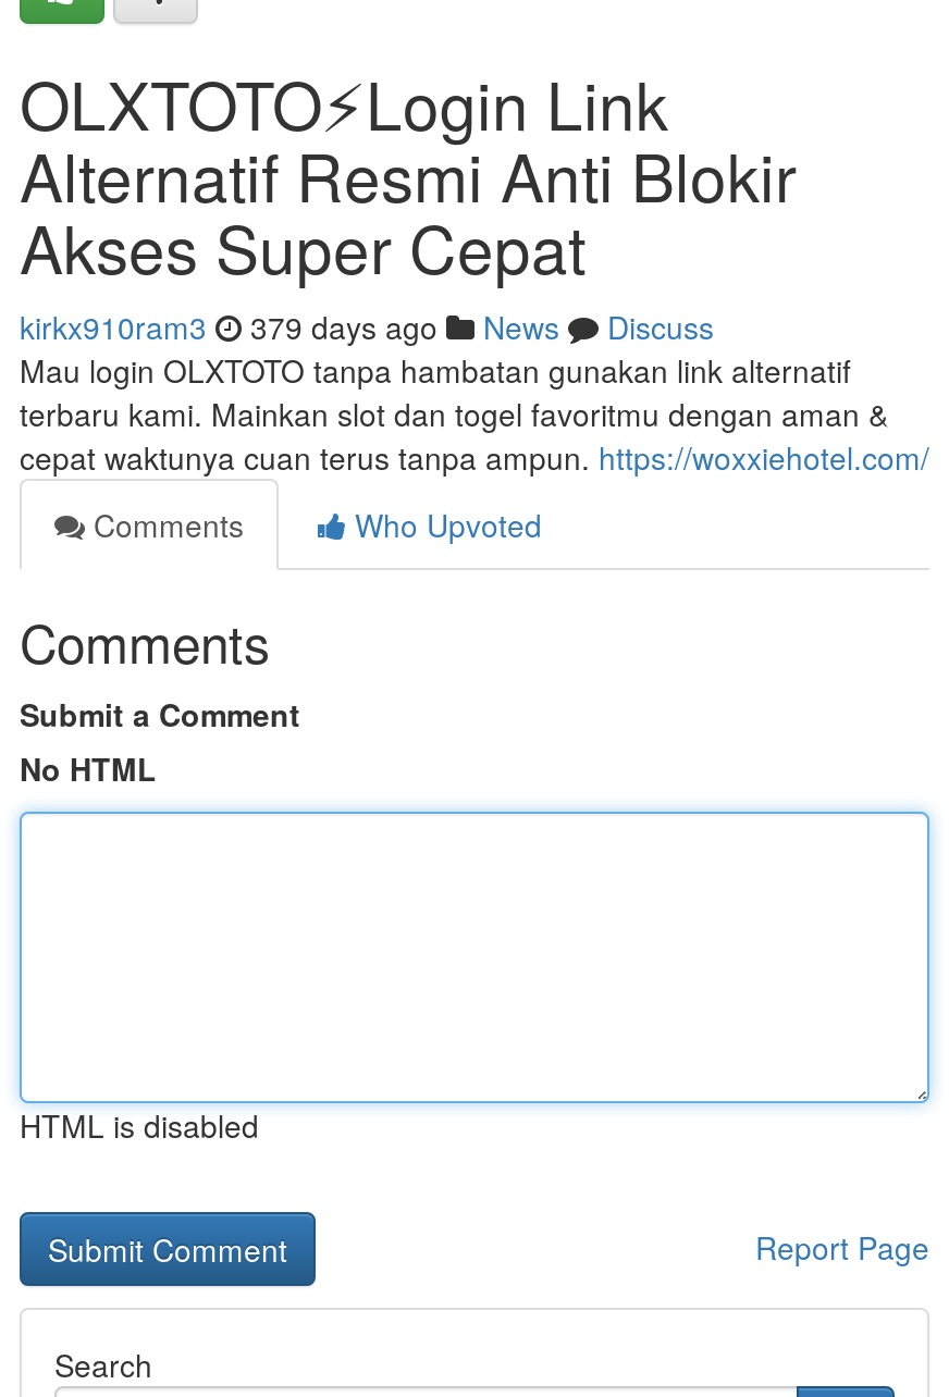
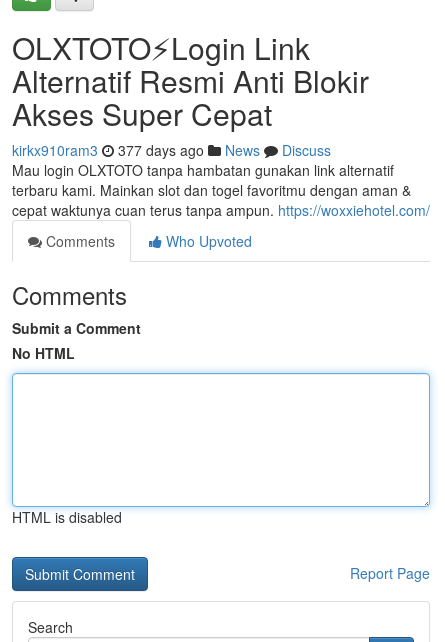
[20,305,714,348] kirkx910ram3 379 days ago News Discuss -> [12,140,331,160] kirkx910ram3 377 days ago News Discuss

